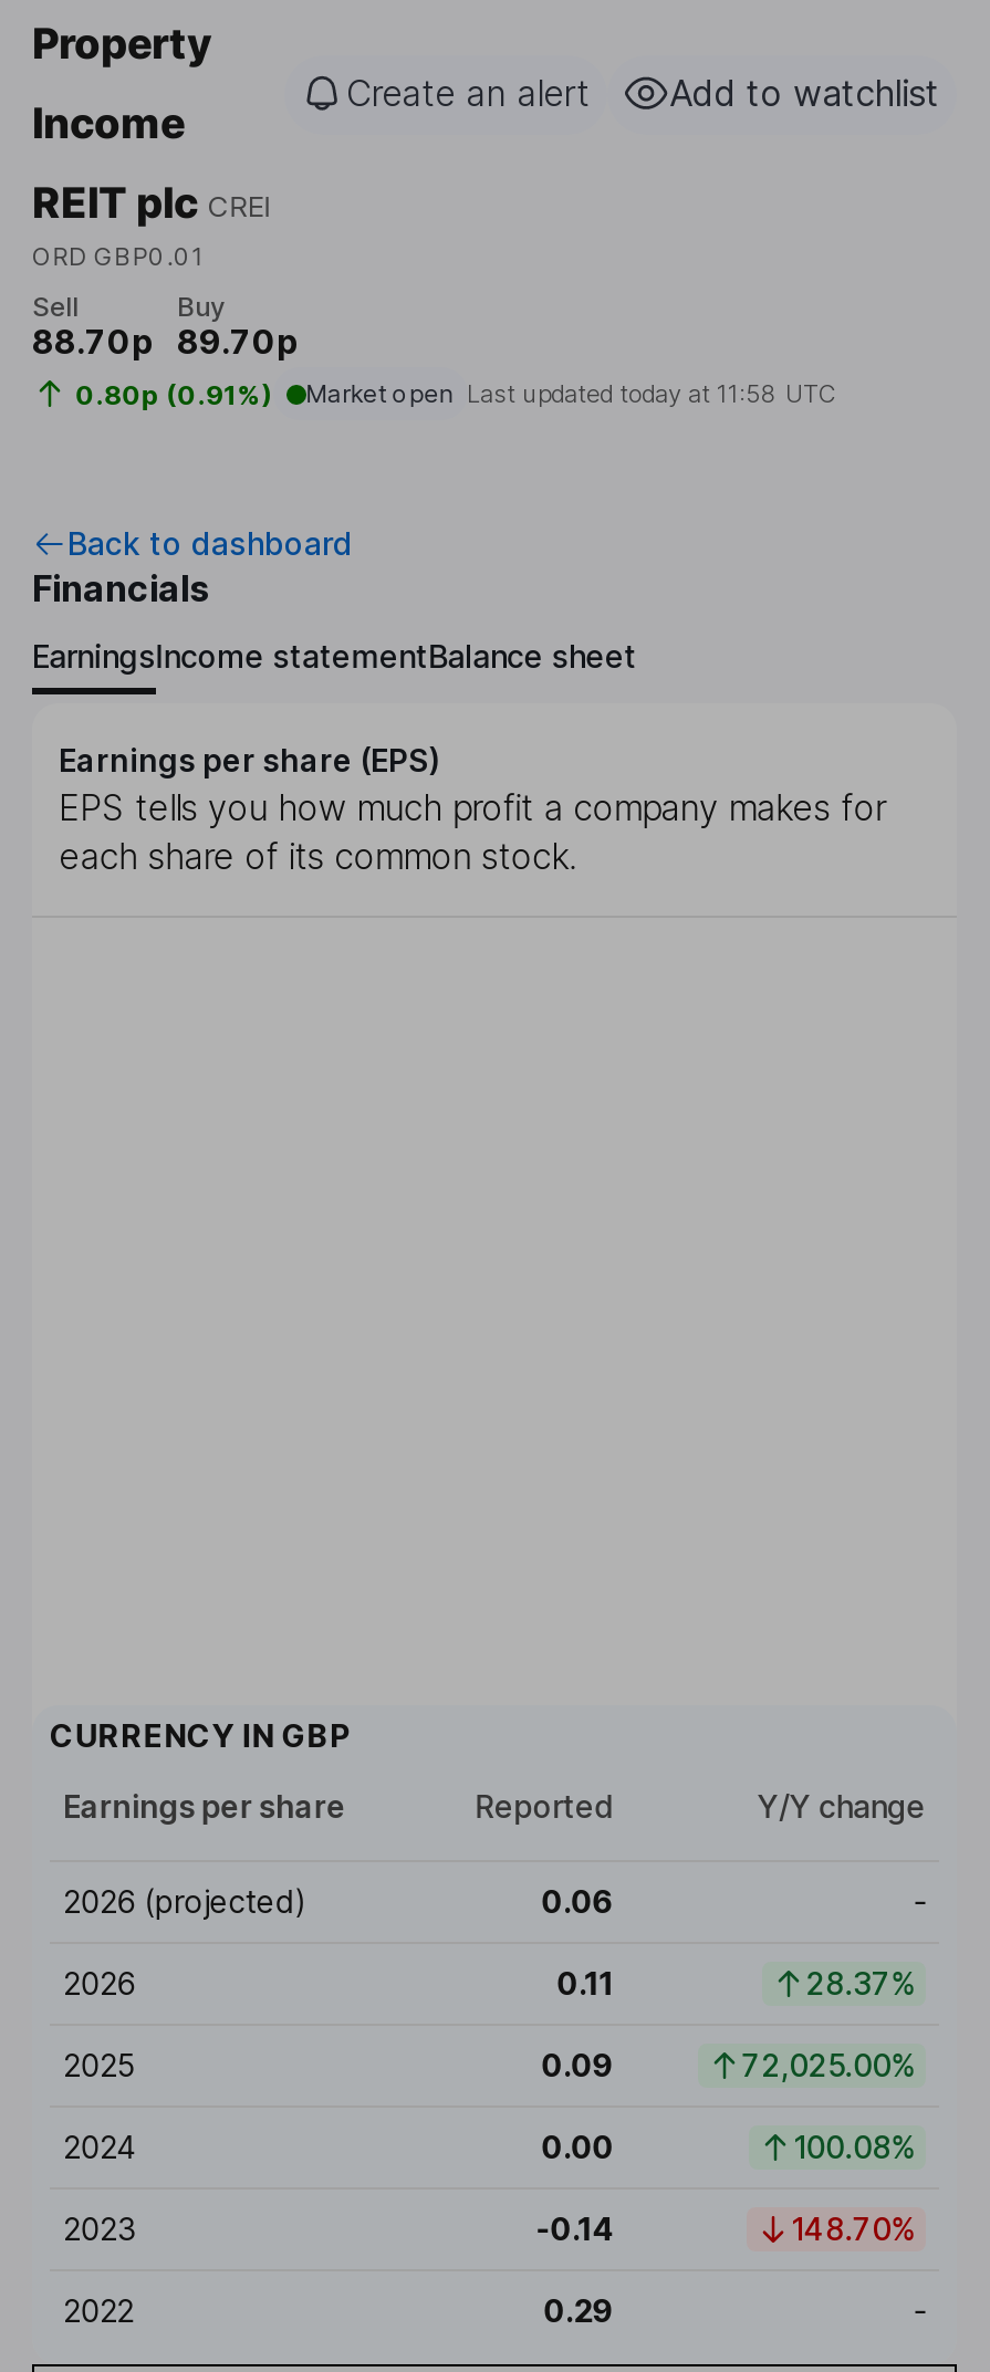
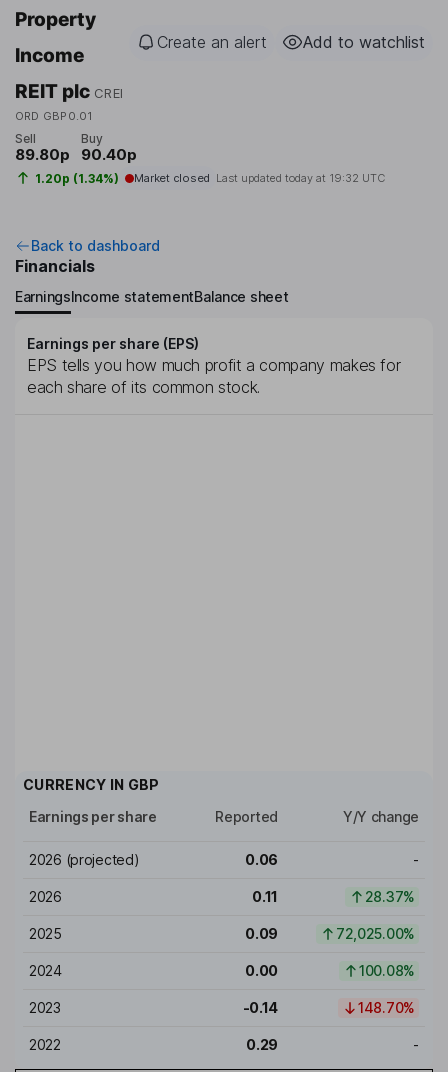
[32,322,154,364] 88.70p -> [15,145,70,164] 89.80p
[75,322,836,411] 89.70p | 0.80p (0.91%) | Market open Last updated today at 11:58 UTC -> [35,145,385,186] 90.40p | 1.20p (1.34%) | Market closed Last updated today at 19:32 UTC

